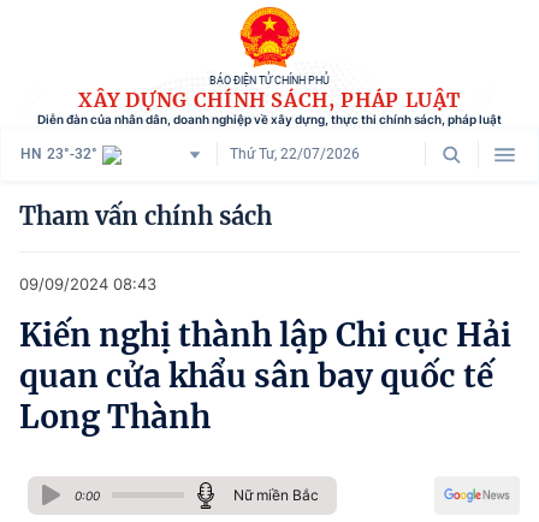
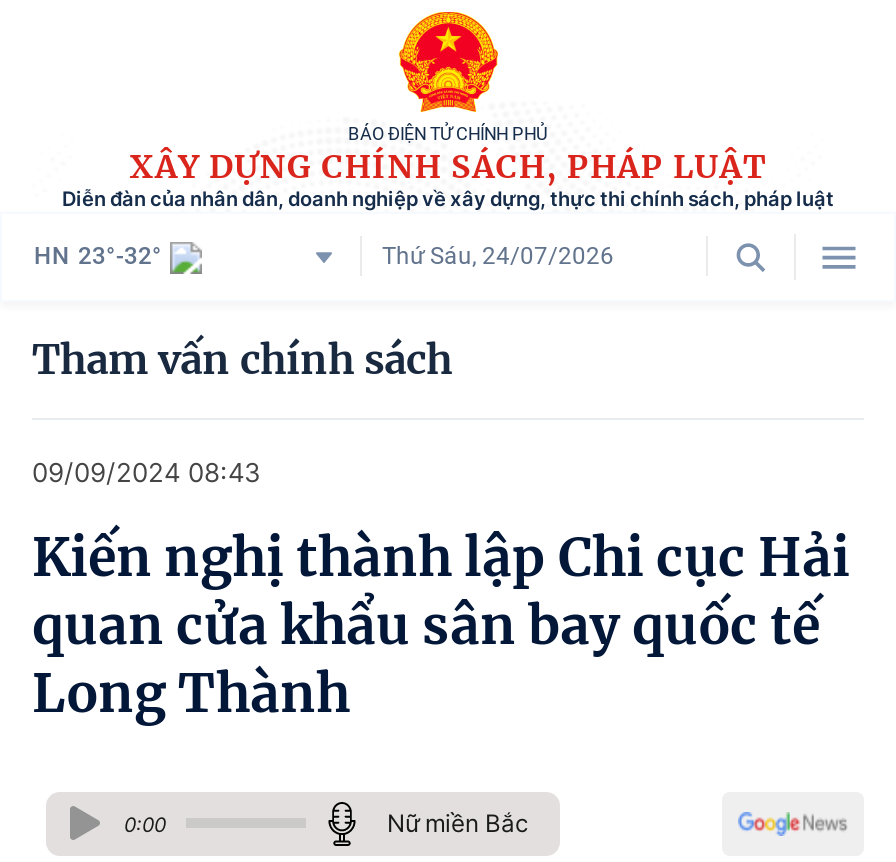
[230,146,360,163] Thứ Tư, 22/07/2026 -> [382,242,614,270] Thứ Sáu, 24/07/2026

